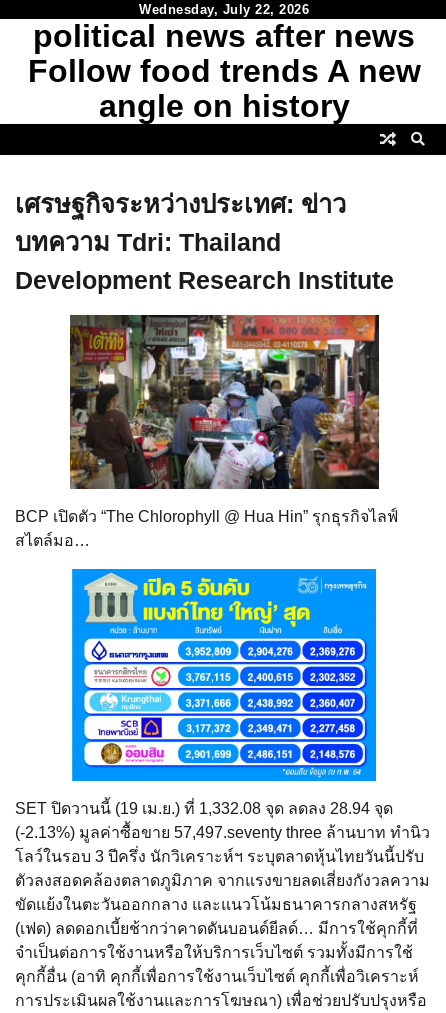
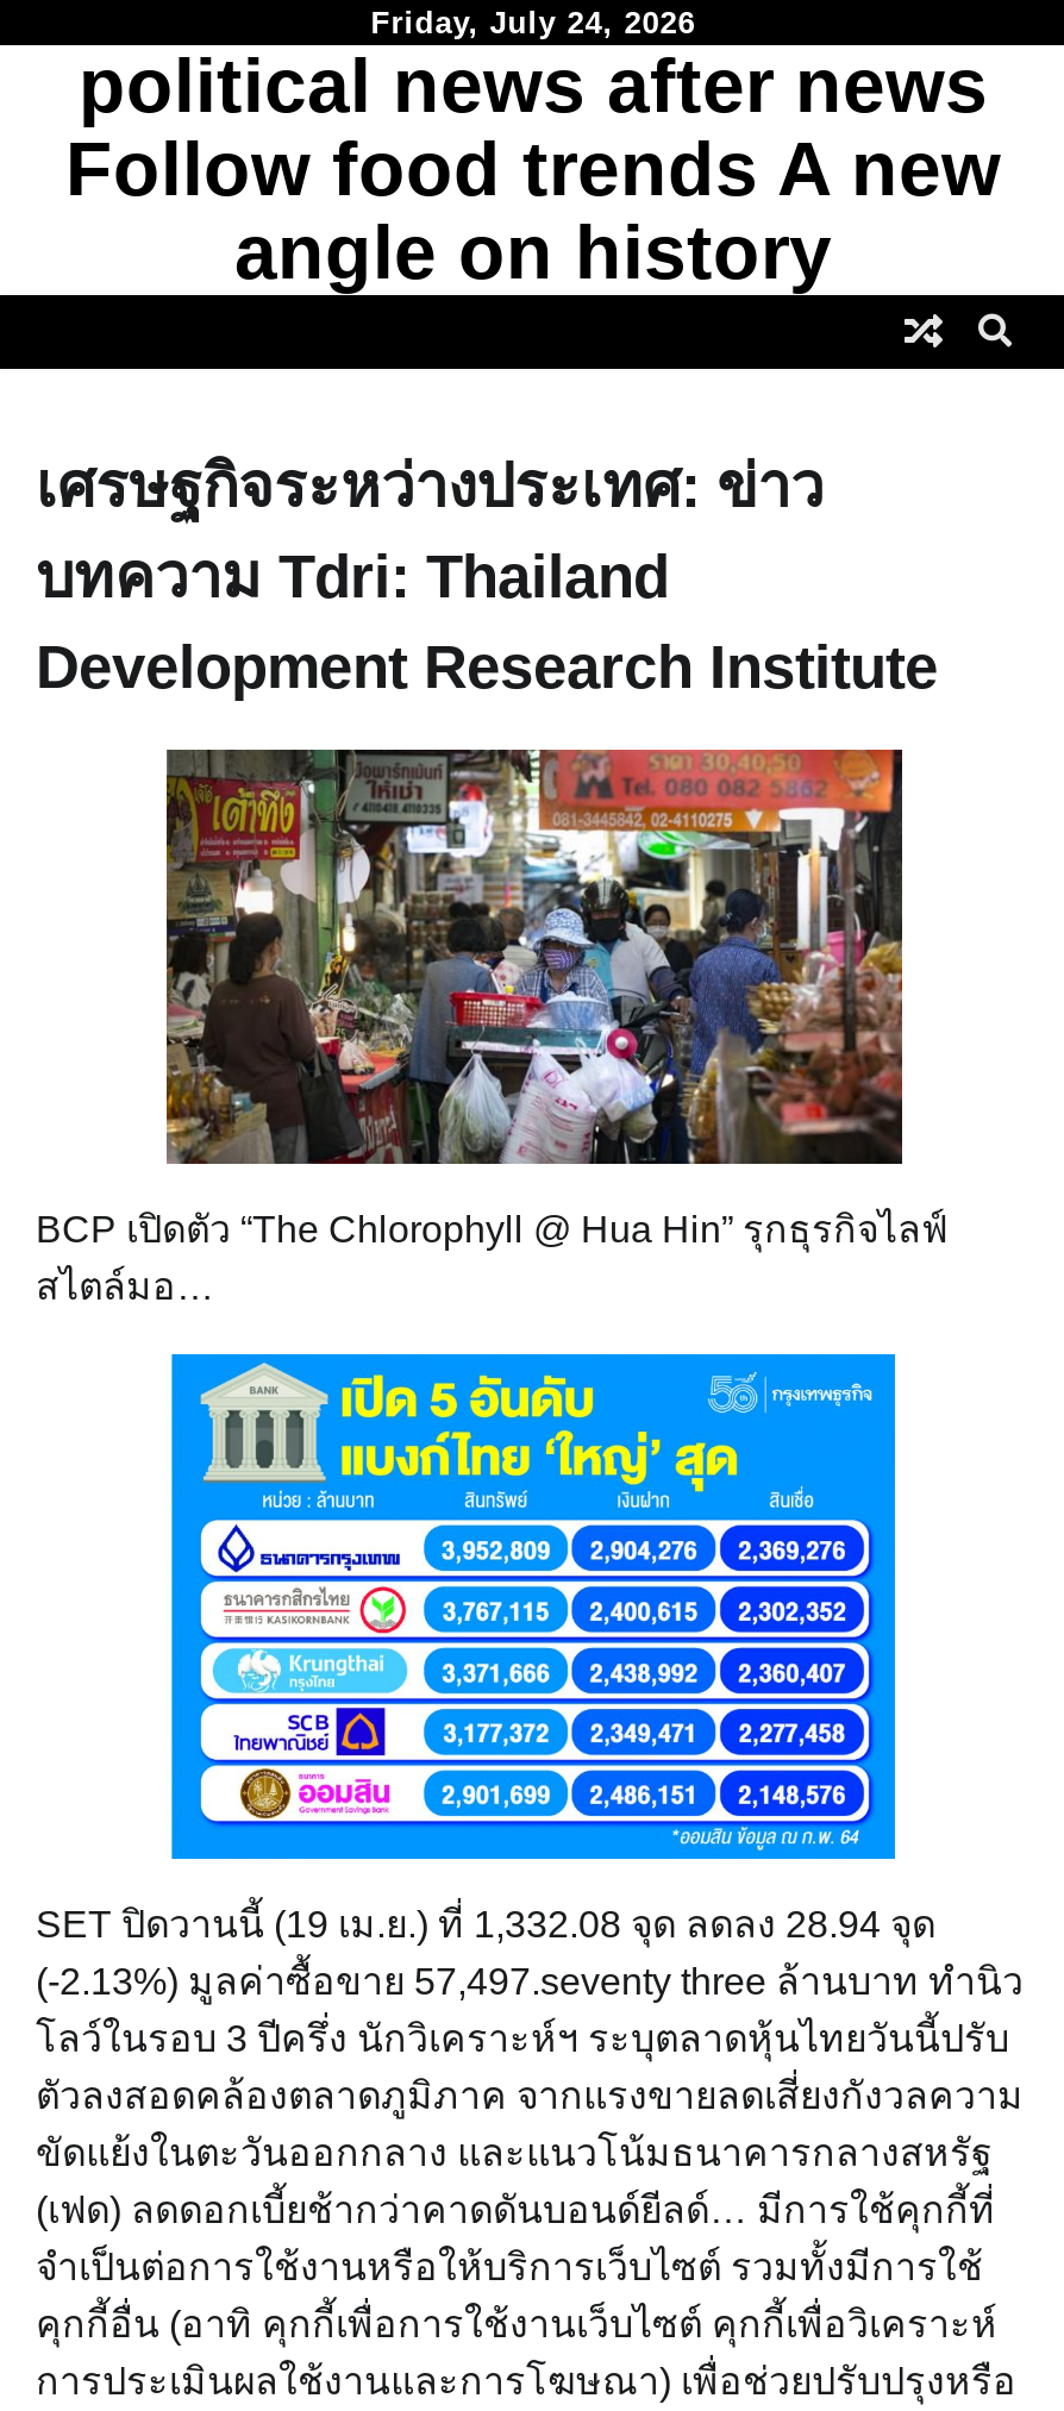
[139,2,309,17] Wednesday, July 22, 2026 -> [371,5,696,40] Friday, July 24, 2026

